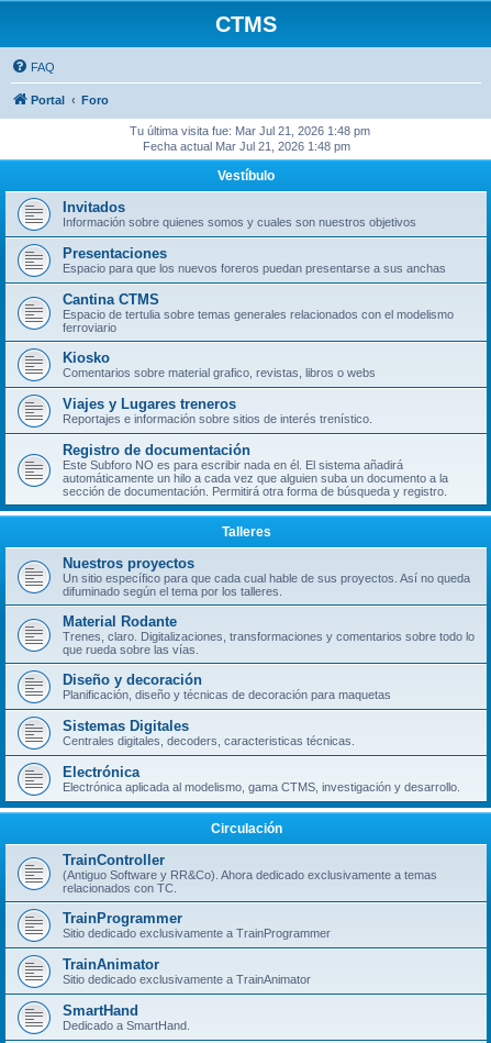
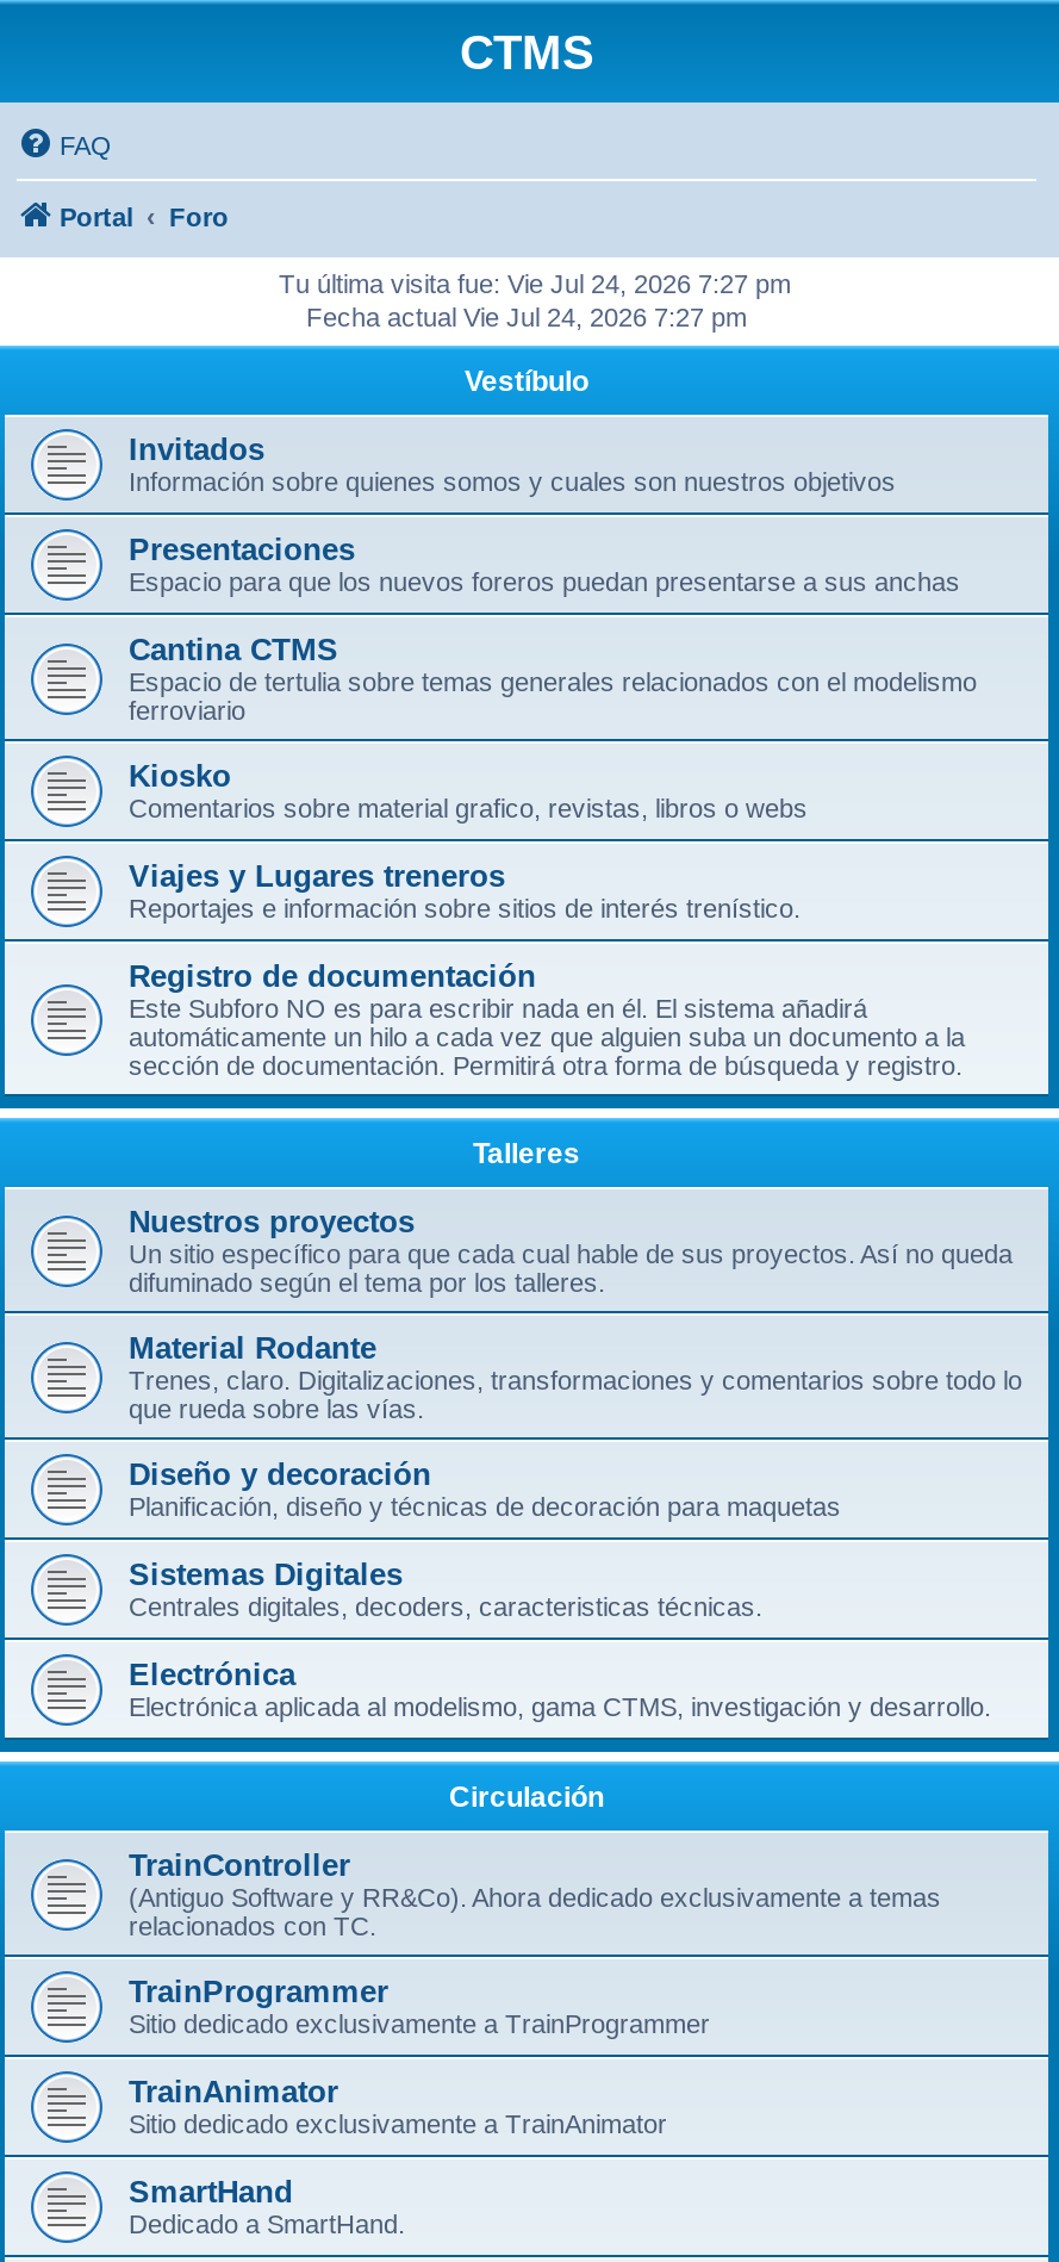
[130,124,370,137] Tu última visita fue: Mar Jul 21, 2026 1:48 pm -> [279,269,791,298] Tu última visita fue: Vie Jul 24, 2026 7:27 pm
[142,140,350,153] Fecha actual Mar Jul 21, 2026 1:48 pm -> [306,303,747,331] Fecha actual Vie Jul 24, 2026 7:27 pm

